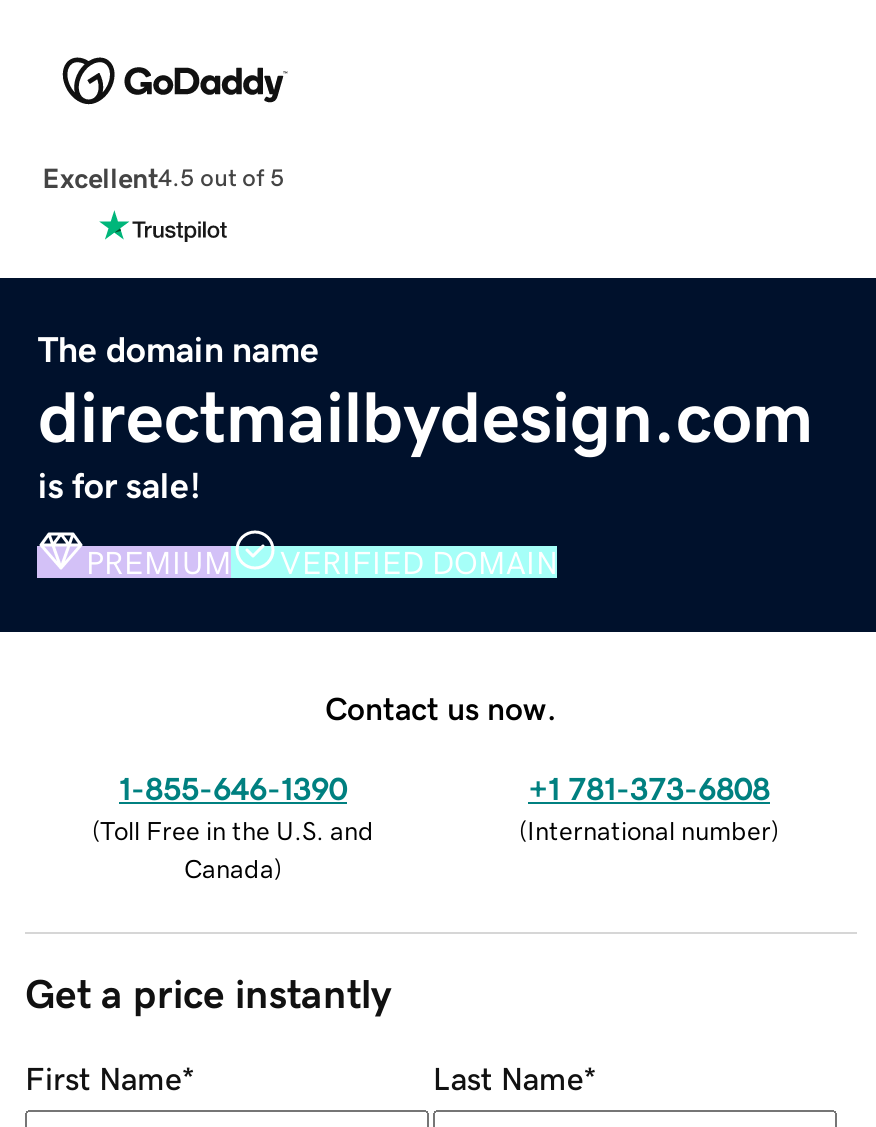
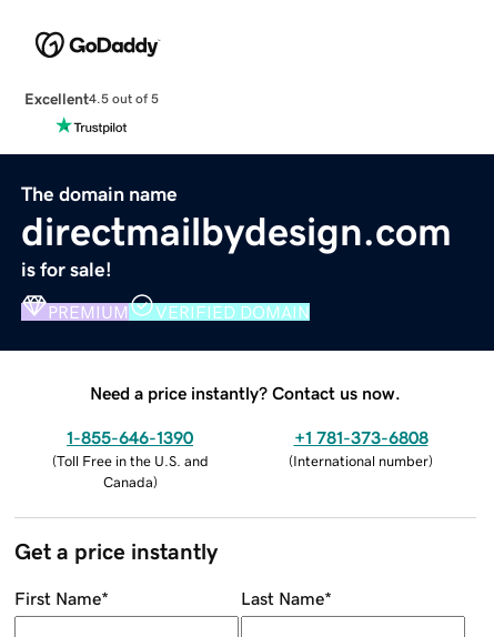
[325,691,557,723] Contact us now. -> [90,384,401,401] Need a price instantly? Contact us now.

